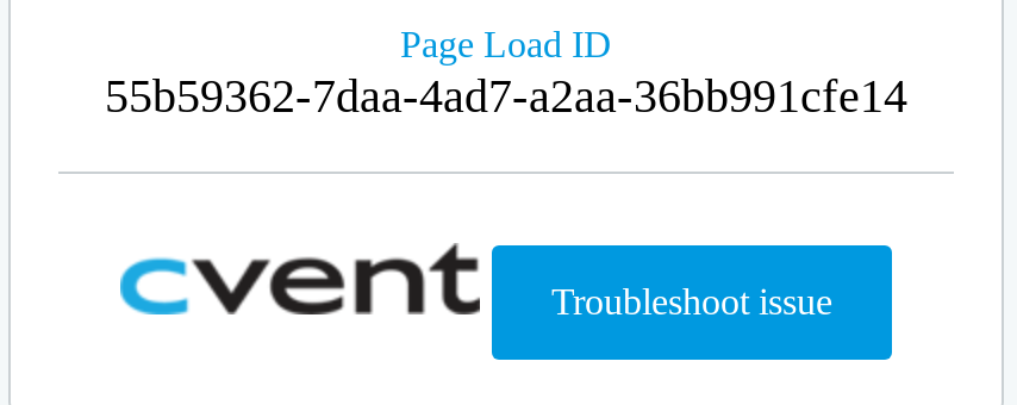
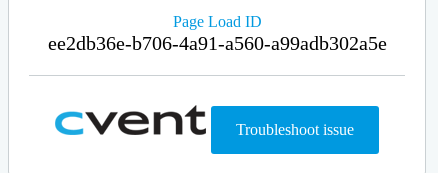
[105,69,907,121] 55b59362-7daa-4ad7-a2aa-36bb991cfe14 -> [47,32,386,54] ee2db36e-b706-4a91-a560-a99adb302a5e

